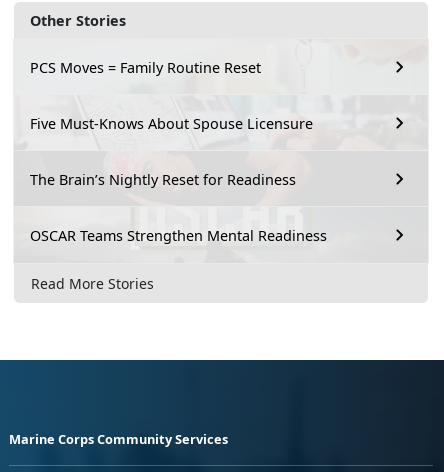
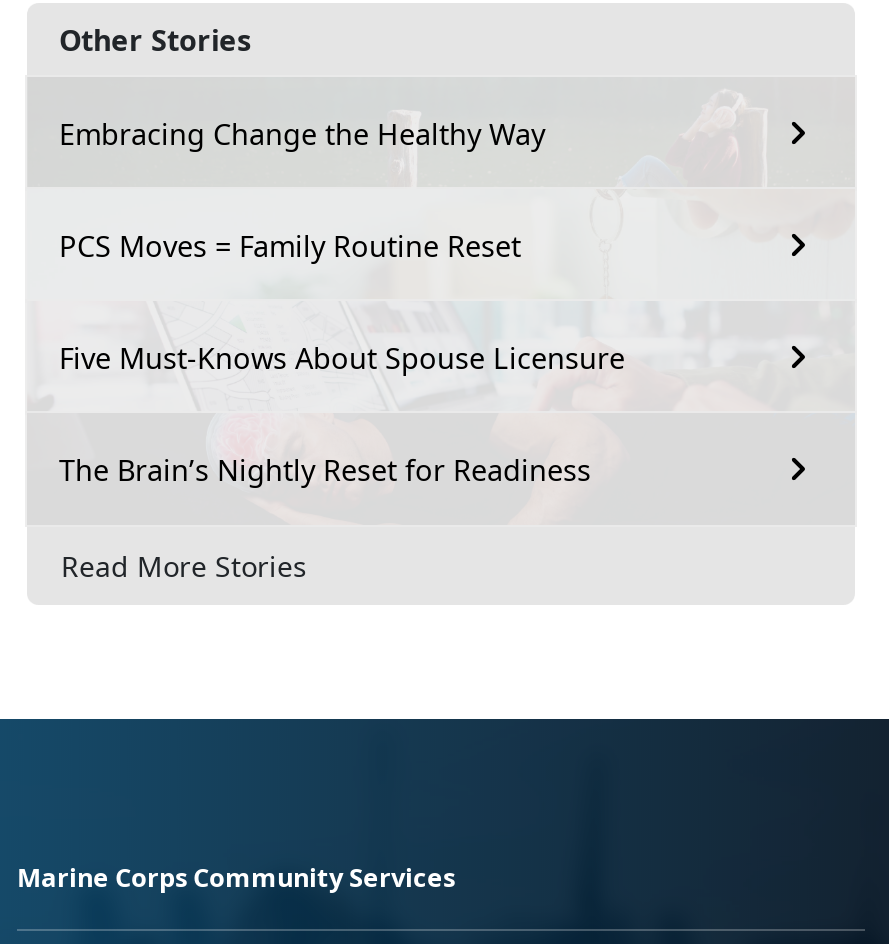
none -> [59,115,545,153] Embracing Change the Healthy Way
moved [30,58,313,189] -> [59,227,625,489]: PCS Moves = Family Routine Reset | Five Must-Knows About Spouse Licensure | The Brain’s Nightly Reset for Readiness
[30,226,327,245] OSCAR Teams Strengthen Mental Readiness -> none

